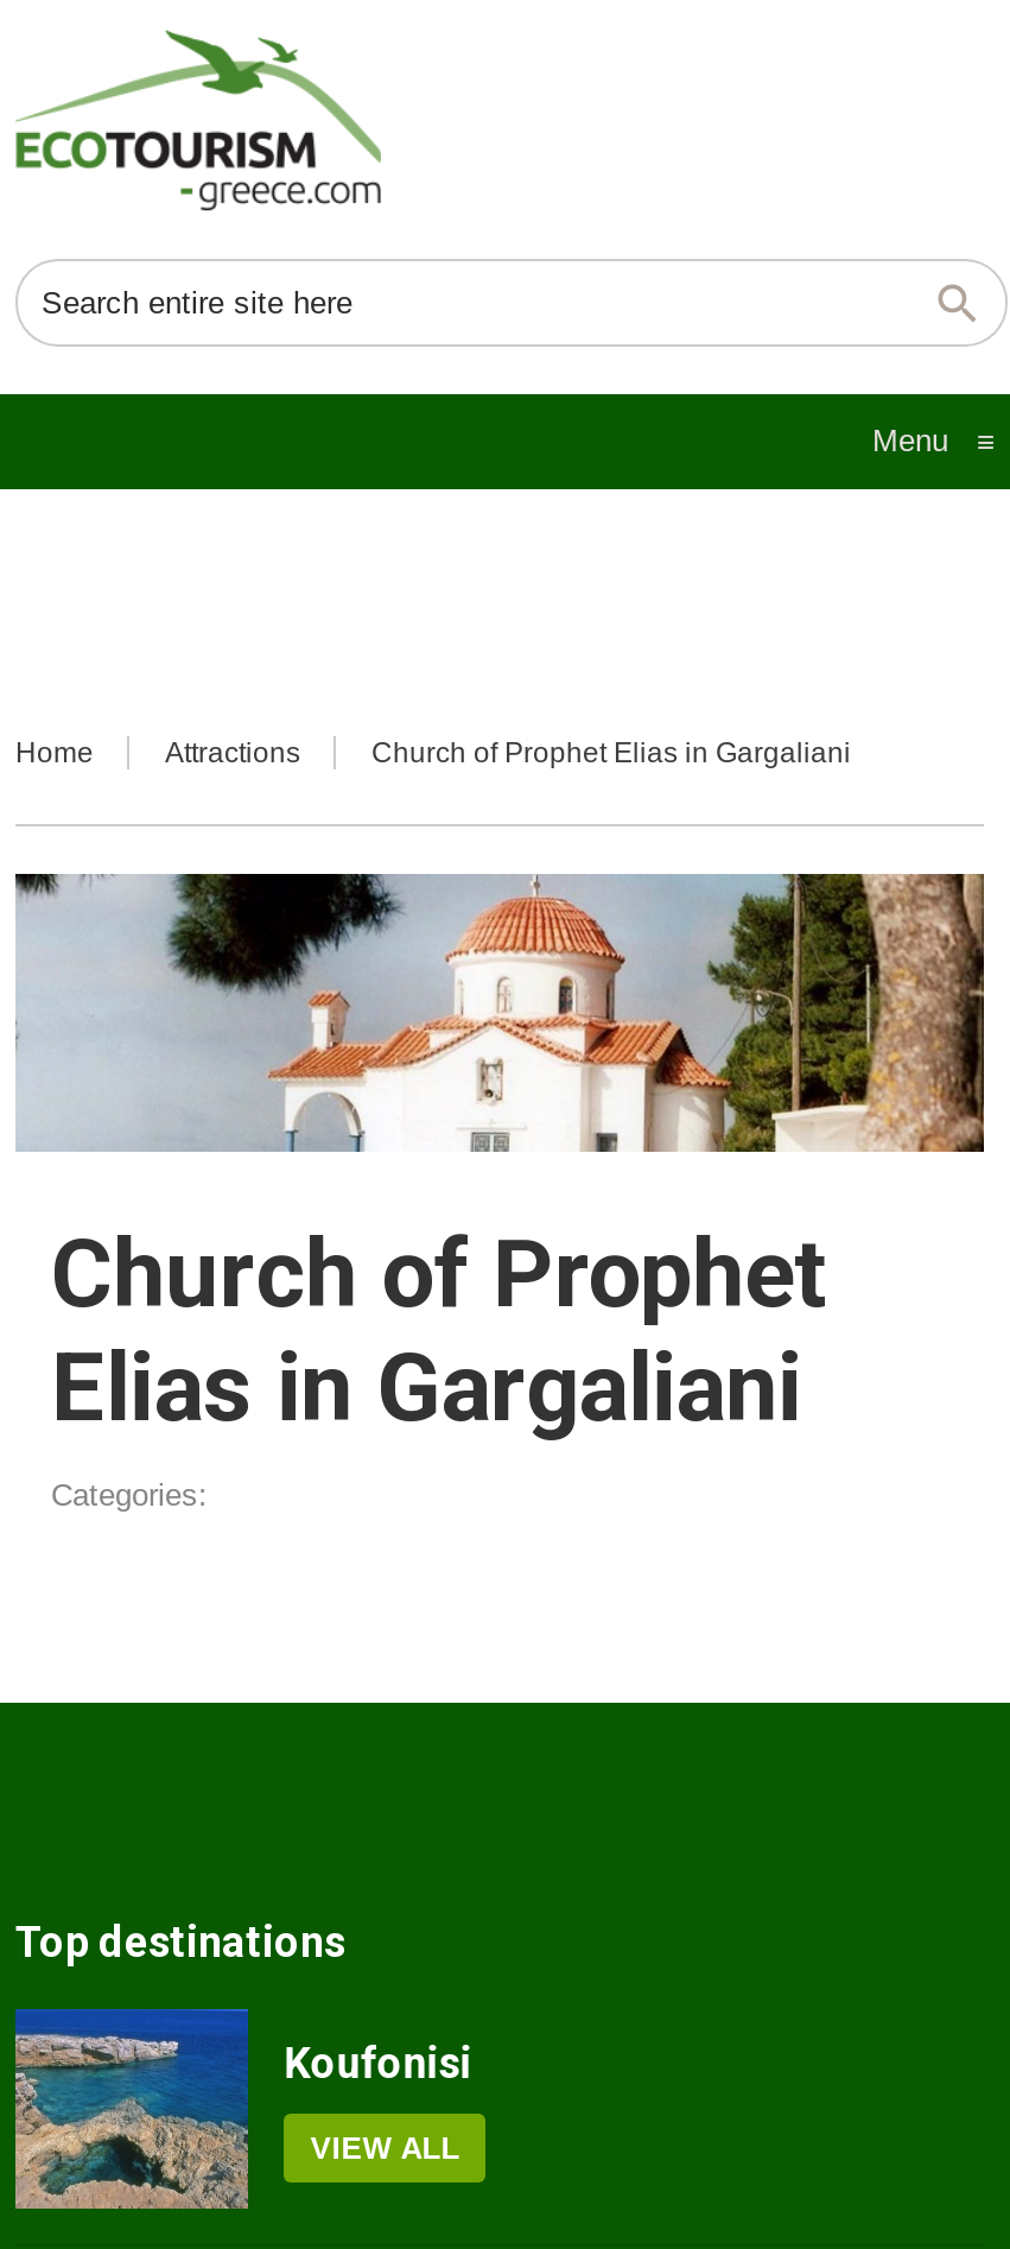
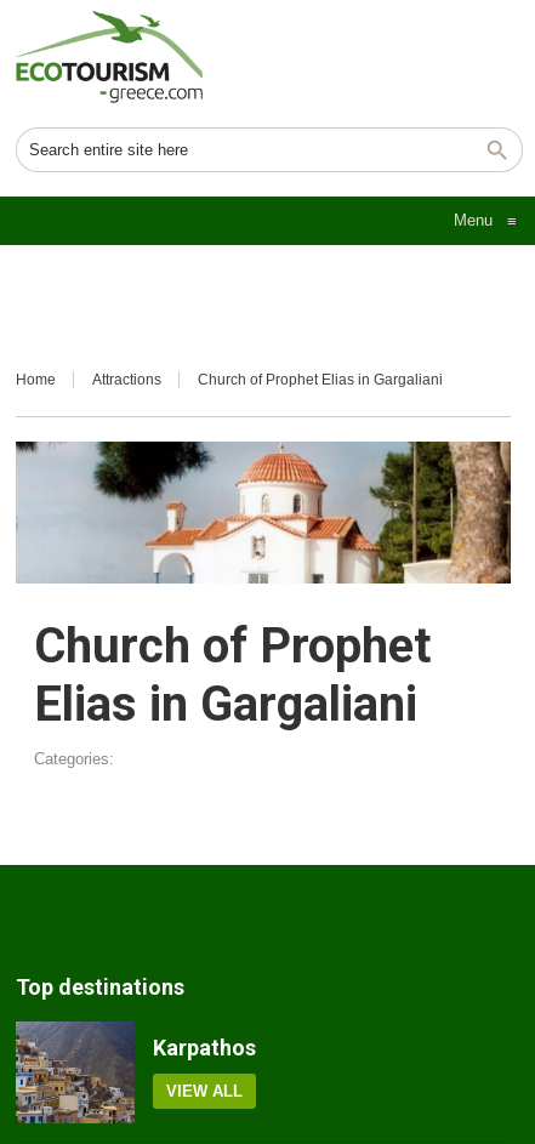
[13,2009,472,2211] [image] | Koufonisi -> [15,1020,256,1123] [image] | Karpathos

